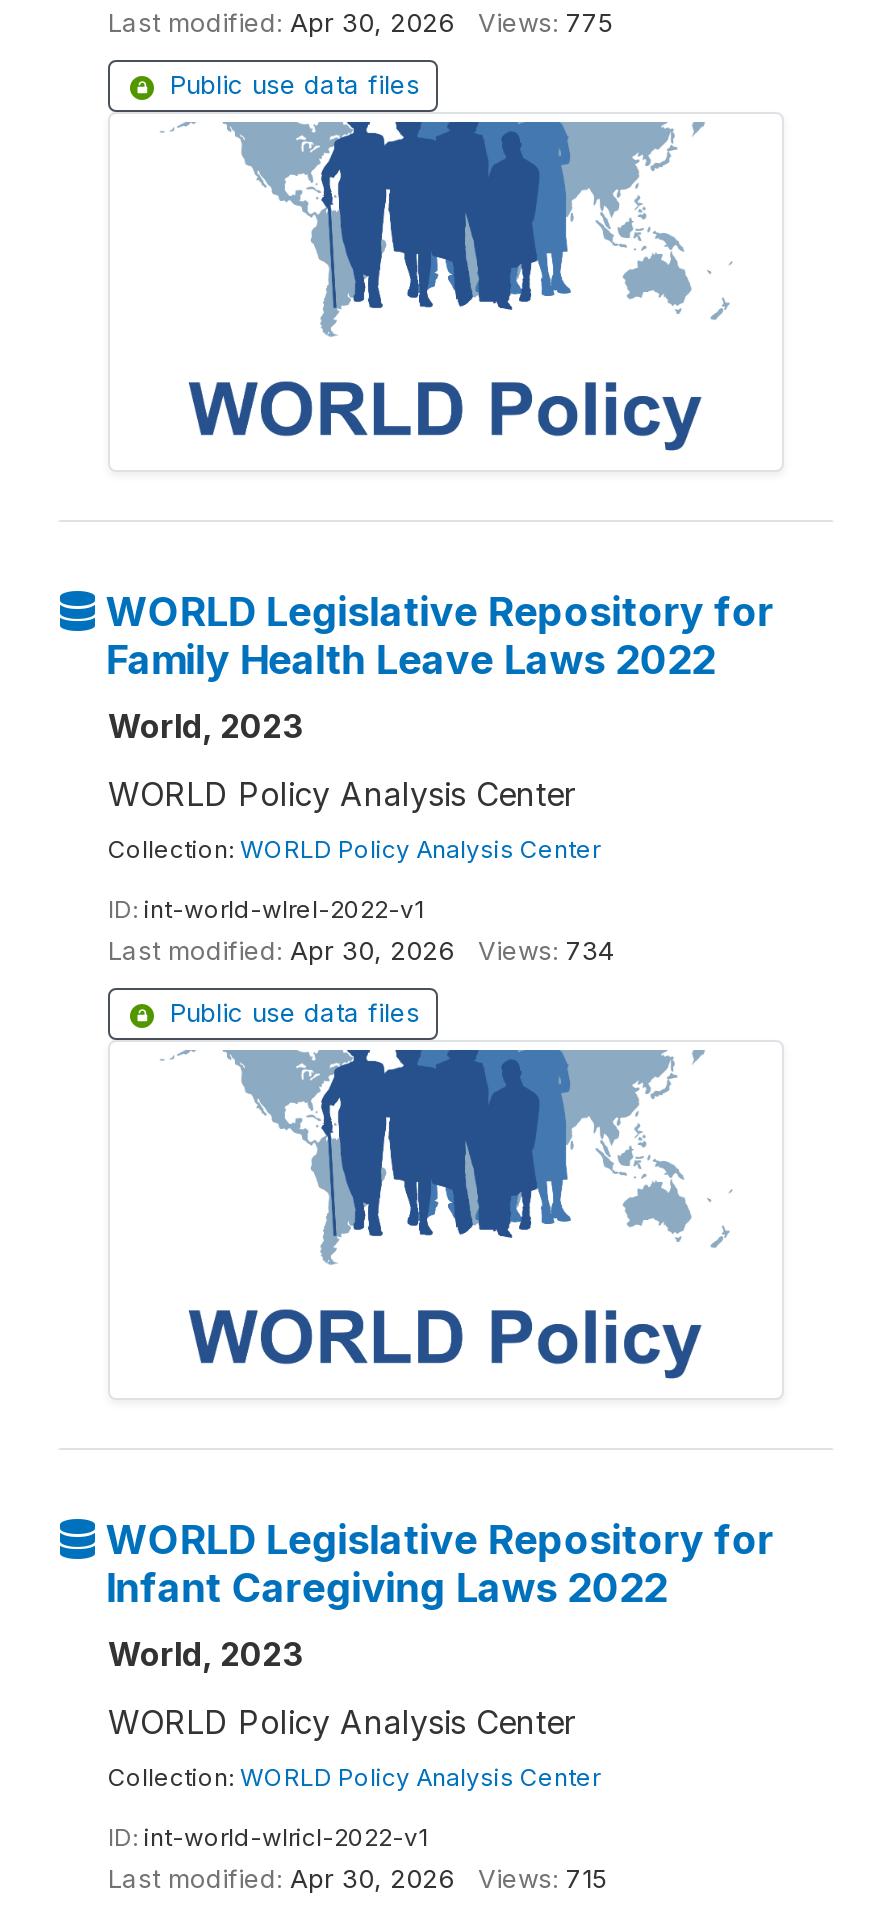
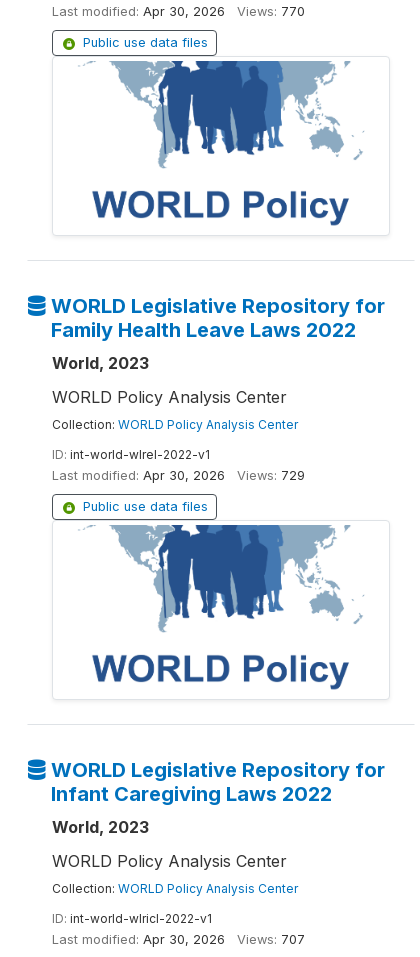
[108,8,614,38] Last modified: Apr 30, 2026 Views: 775 -> [52,4,305,19] Last modified: Apr 30, 2026 Views: 770
[108,936,614,966] Last modified: Apr 30, 2026 Views: 734 -> [52,468,305,483] Last modified: Apr 30, 2026 Views: 729
[108,1864,608,1894] Last modified: Apr 30, 2026 Views: 715 -> [52,932,305,947] Last modified: Apr 30, 2026 Views: 707

